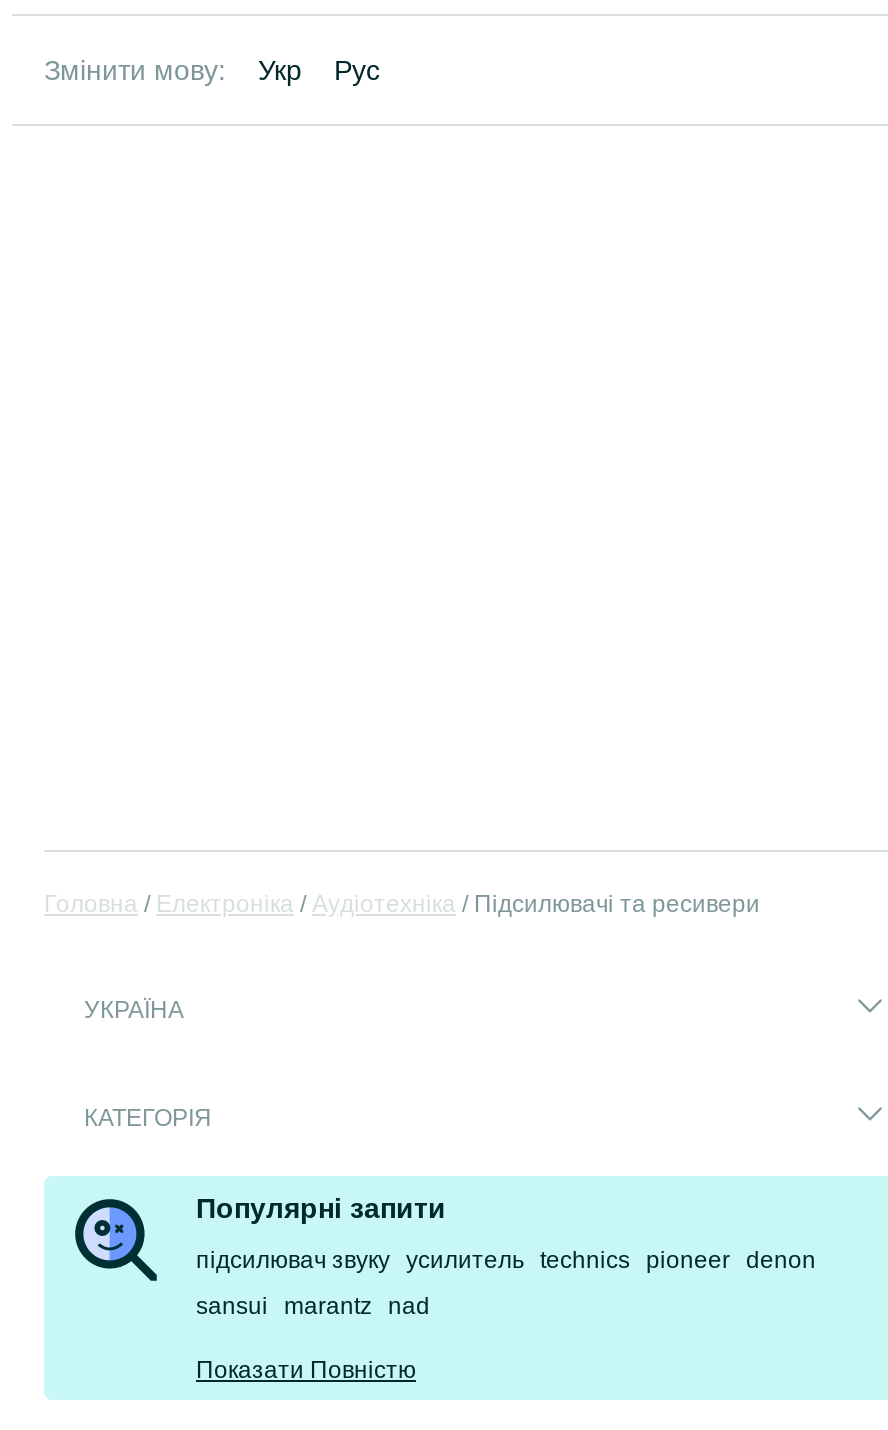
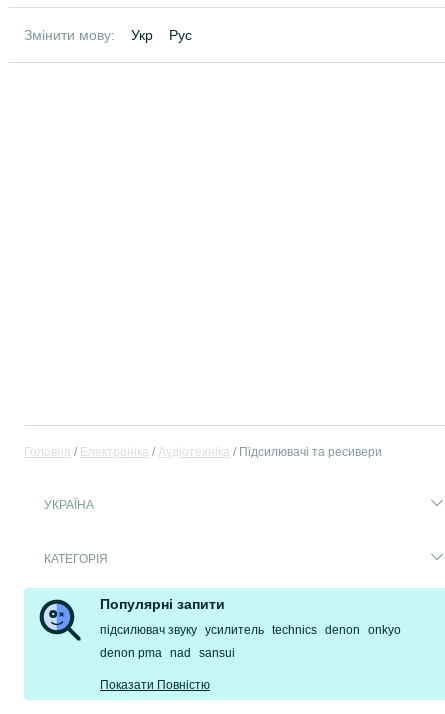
[196,1247,816,1275] підсилювач звуку усилитель technics pioneer denon -> [100,623,401,637] підсилювач звуку усилитель technics denon onkyo
[196,1293,430,1321] sansui marantz nad -> [100,646,235,660] denon pma nad sansui

